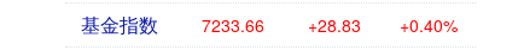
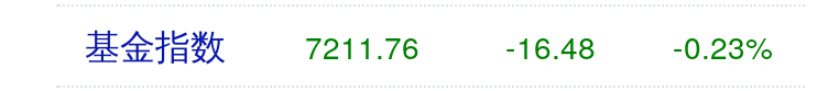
[202,13,264,37] 7233.66 -> [305,25,420,69] 7211.76
[308,13,361,37] +28.83 -> [505,25,596,69] -16.48
[400,13,458,37] +0.40% -> [673,25,772,69] -0.23%

